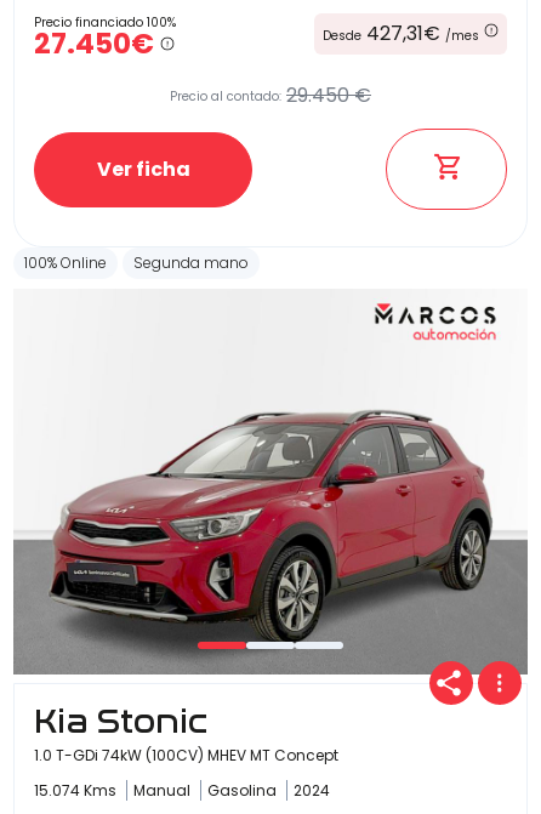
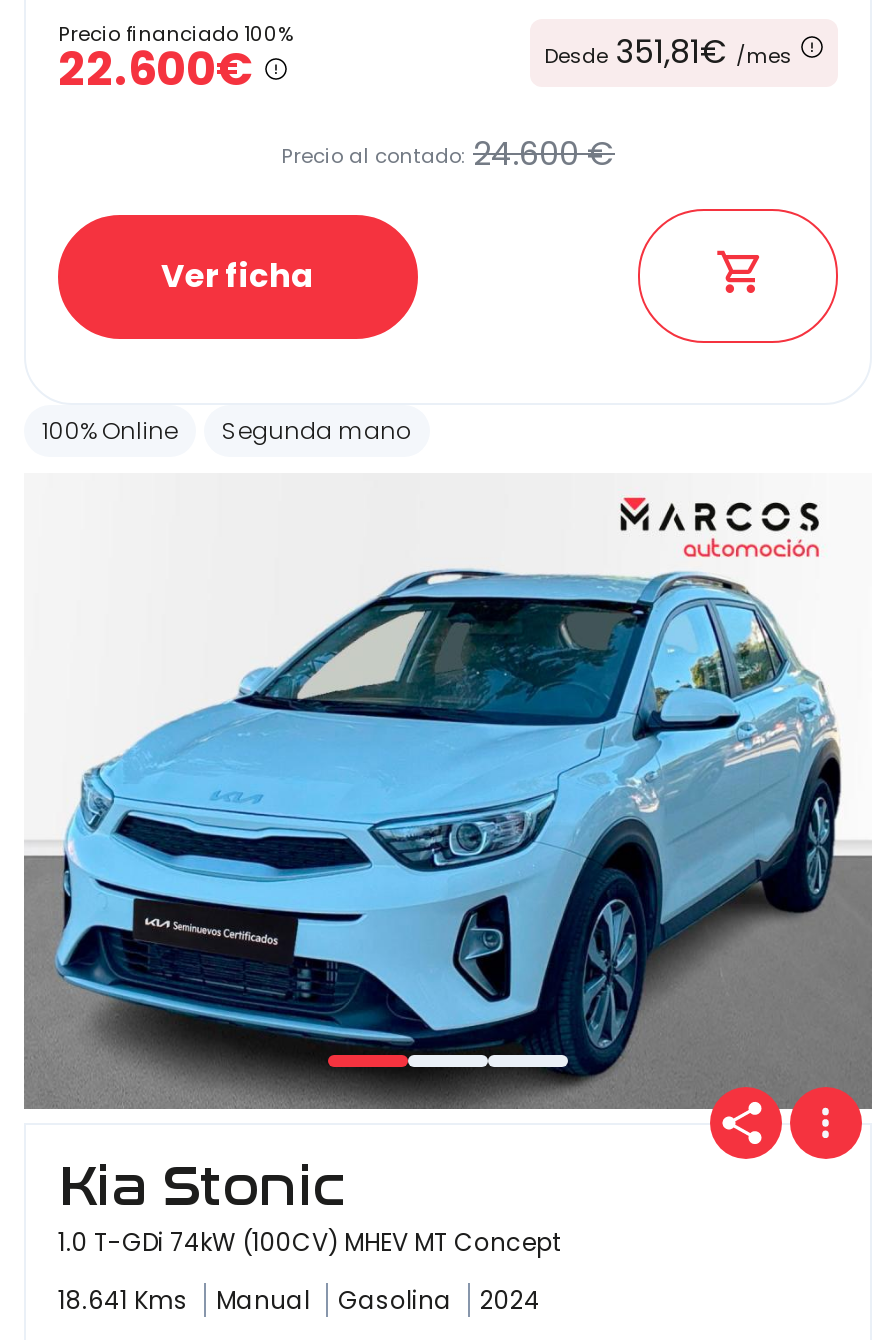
[34,24,160,63] 27.450€ -> [58,37,264,101] 22.600€
[323,19,479,47] Desde 427,31€/mes -> [544,29,792,75] Desde 351,81€/mes
[170,81,371,109] Precio al contado: 29.450 € -> [281,131,615,177] Precio al contado: 24.600 €
[13,347,528,674] [image] -> [24,567,874,1107] [image]
[34,780,330,801] 15.074 Kms Manual Gasolina 2024 -> [58,1283,540,1317] 18.641 Kms Manual Gasolina 2024

